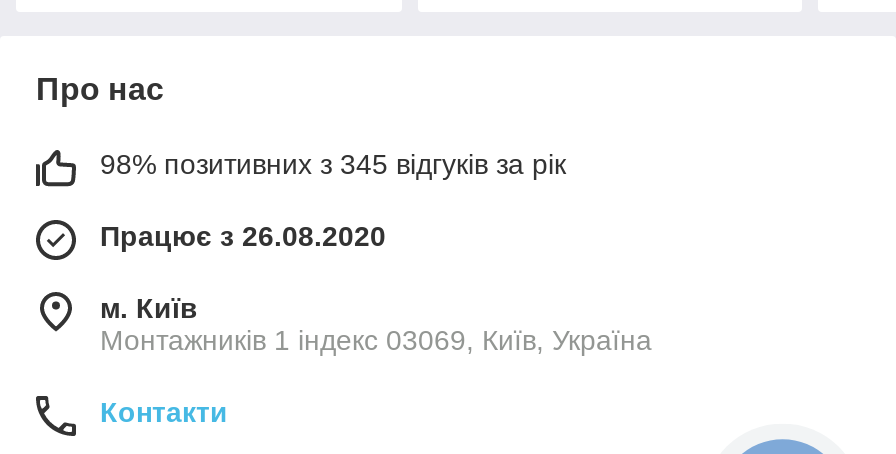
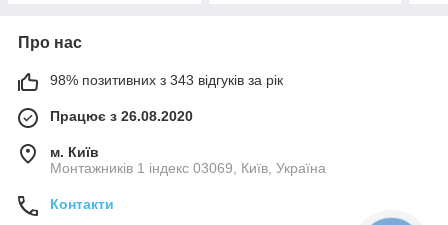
[100,148,566,180] 98% позитивних з 345 відгуків за рік -> [50,72,283,88] 98% позитивних з 343 відгуків за рік

